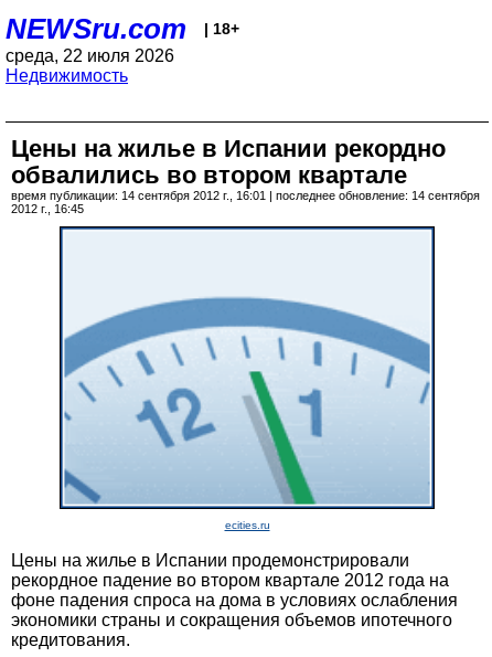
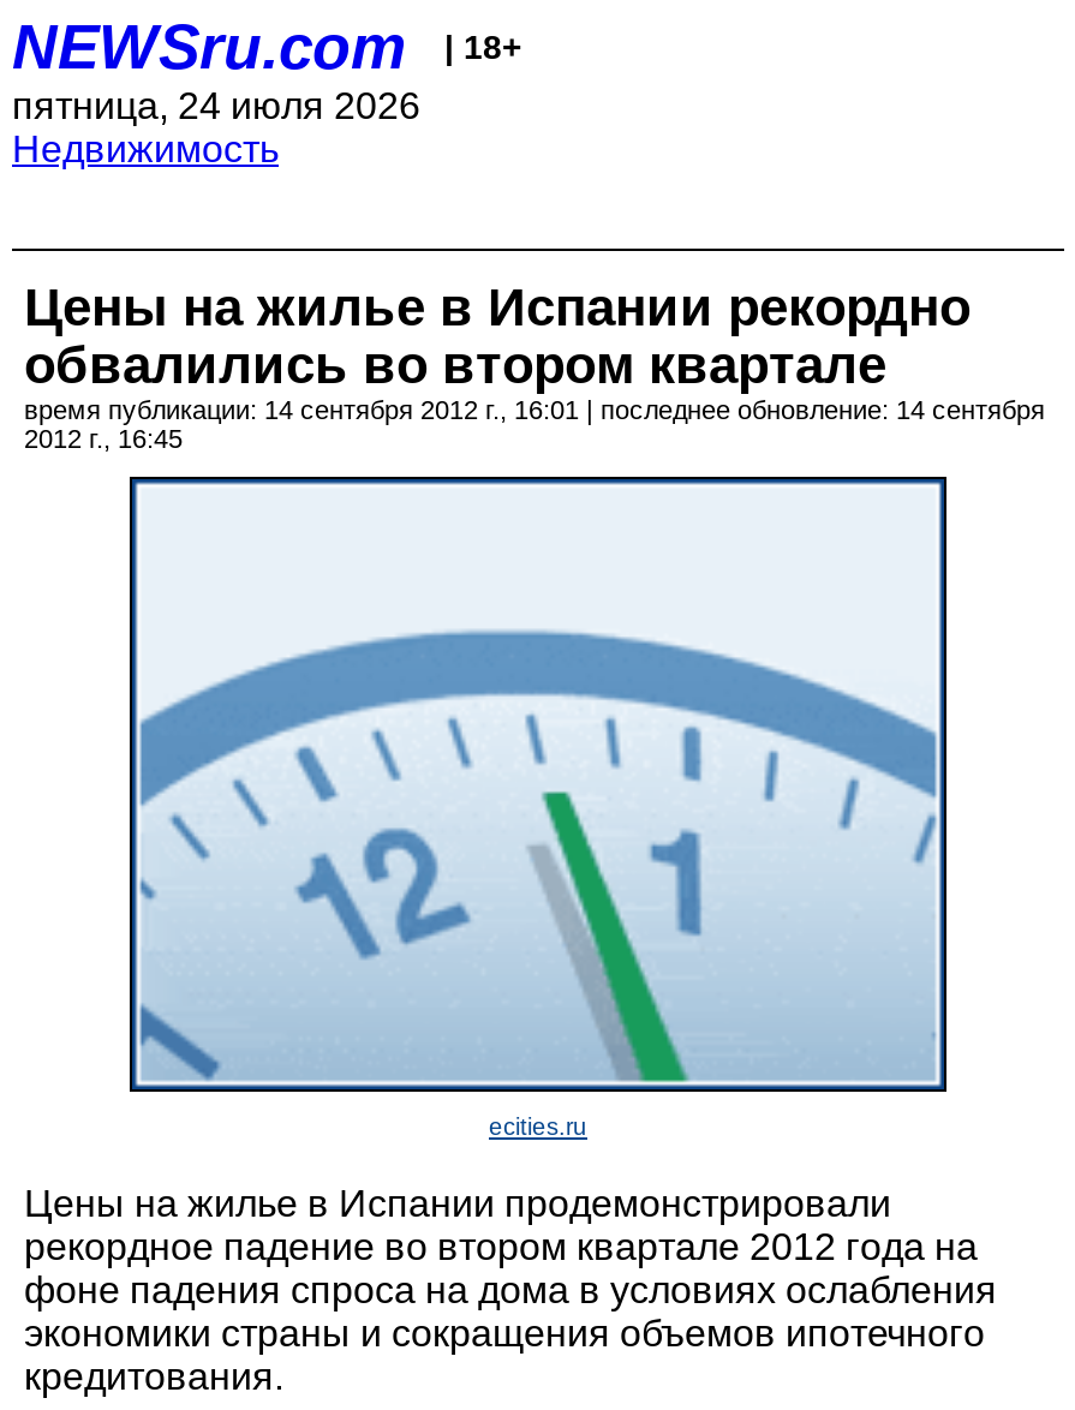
[6,46,174,65] среда, 22 июля 2026 -> [12,85,420,126] пятница, 24 июля 2026

